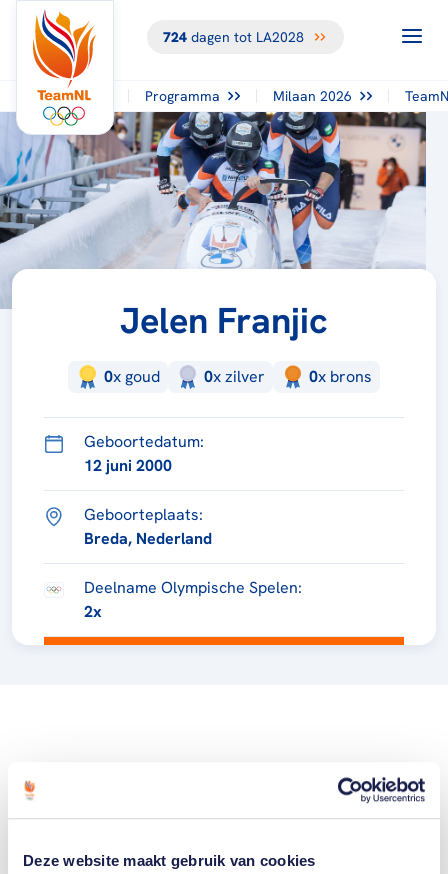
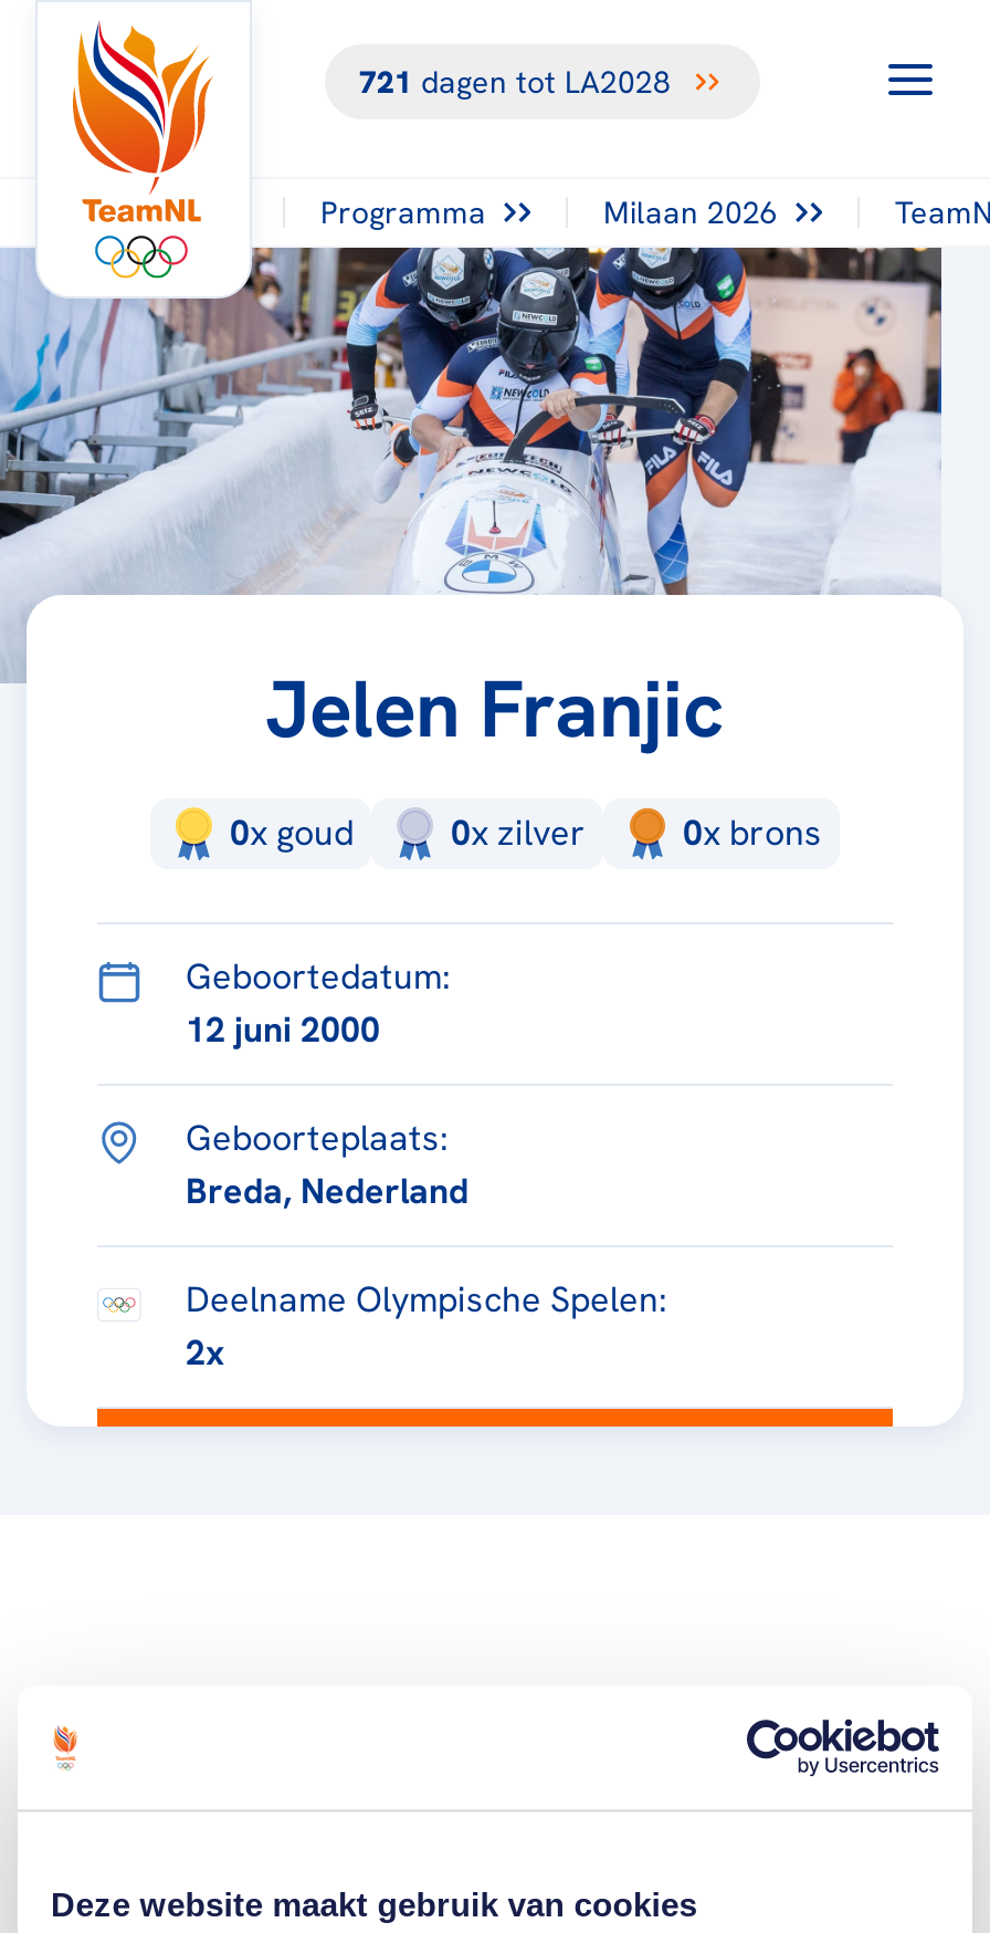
[162,28,303,46] 724 dagen tot LA2028 -> [359,62,671,102] 721 dagen tot LA2028

